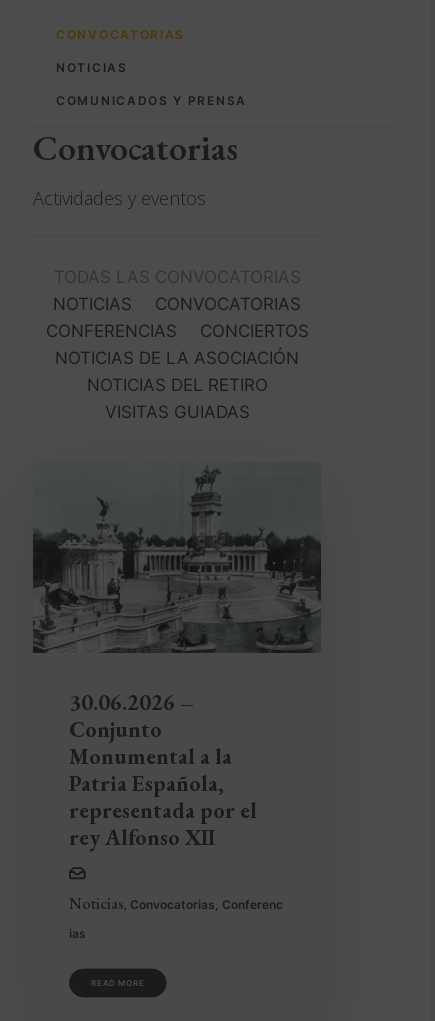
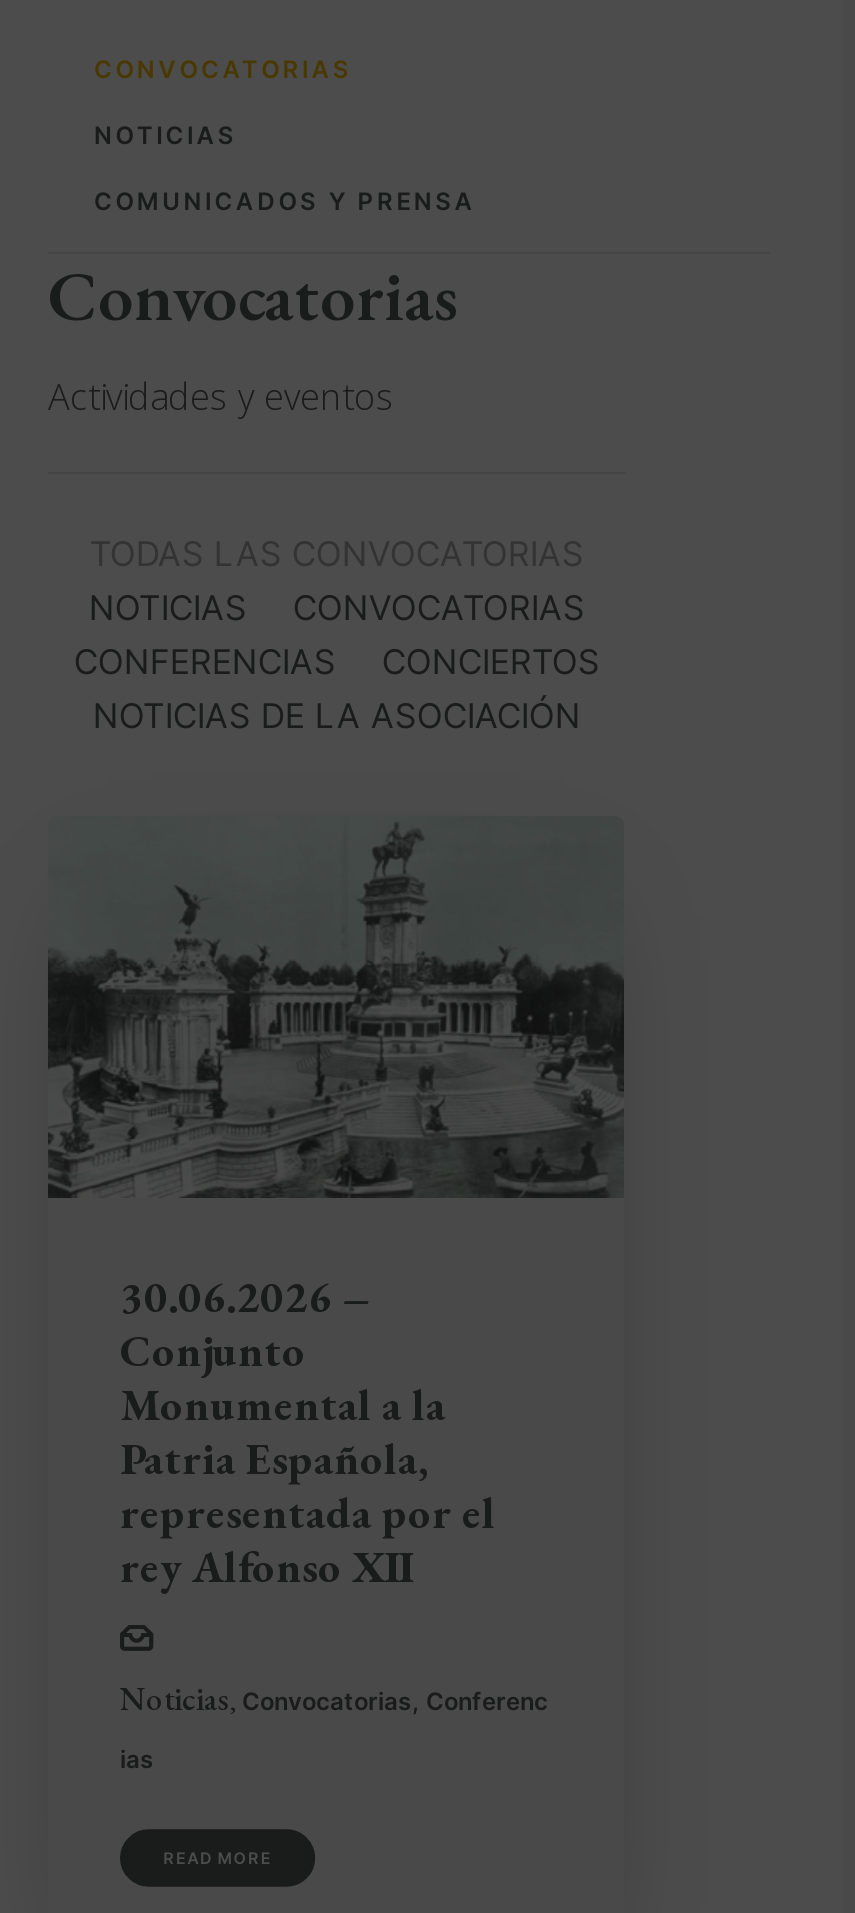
[87,375,268,422] NOTICIAS DEL RETIRO | VISITAS GUIADAS -> none

